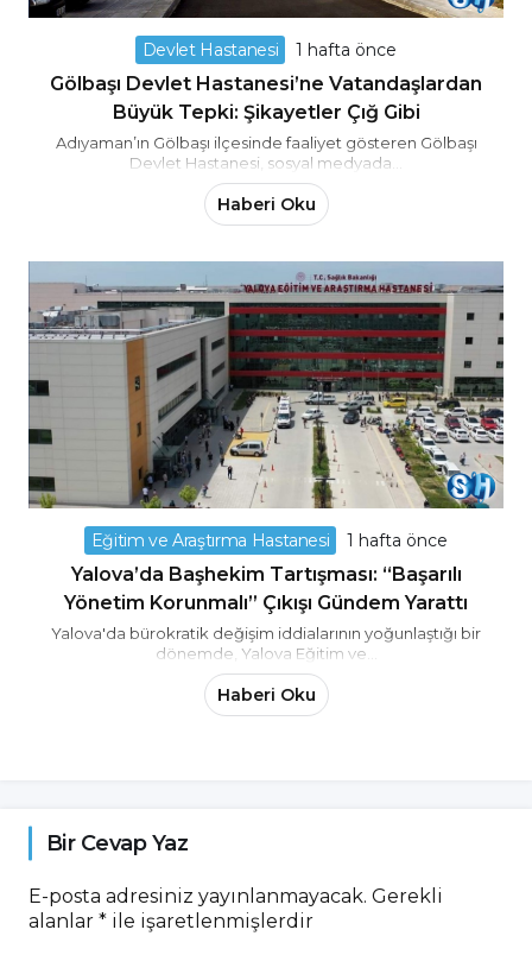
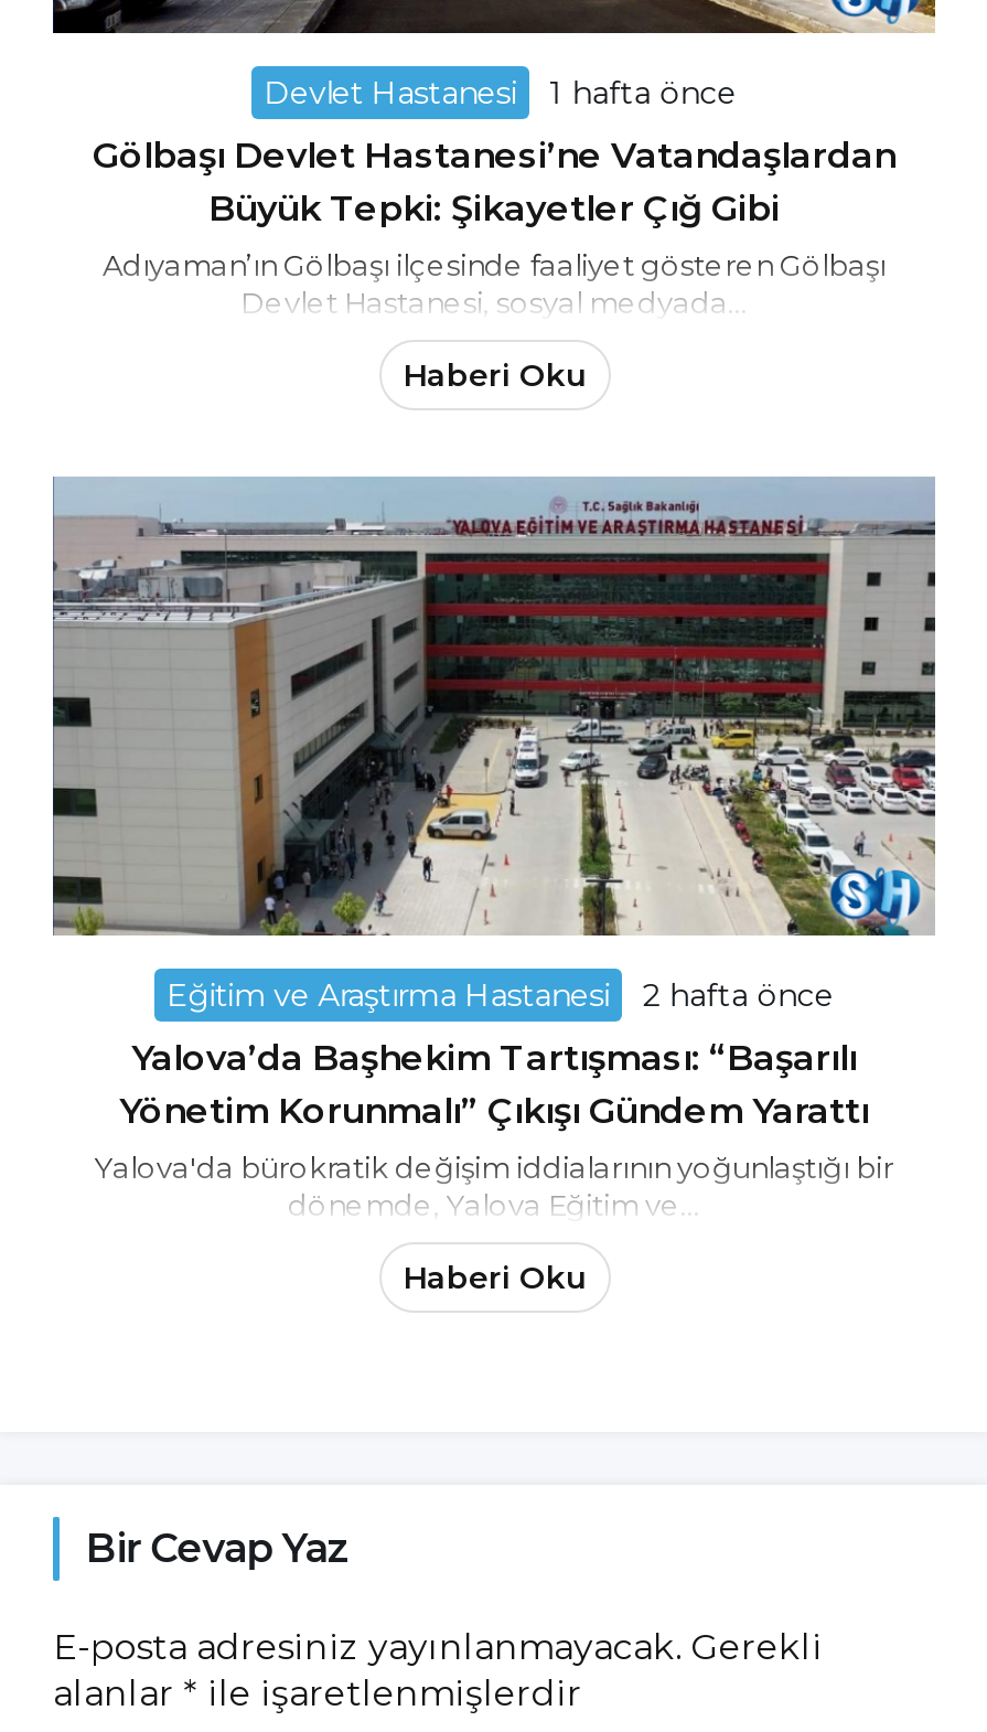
[91,530,448,551] Eğitim ve Araştırma Hastanesi 1 hafta önce -> [167,975,835,1015] Eğitim ve Araştırma Hastanesi 2 hafta önce

